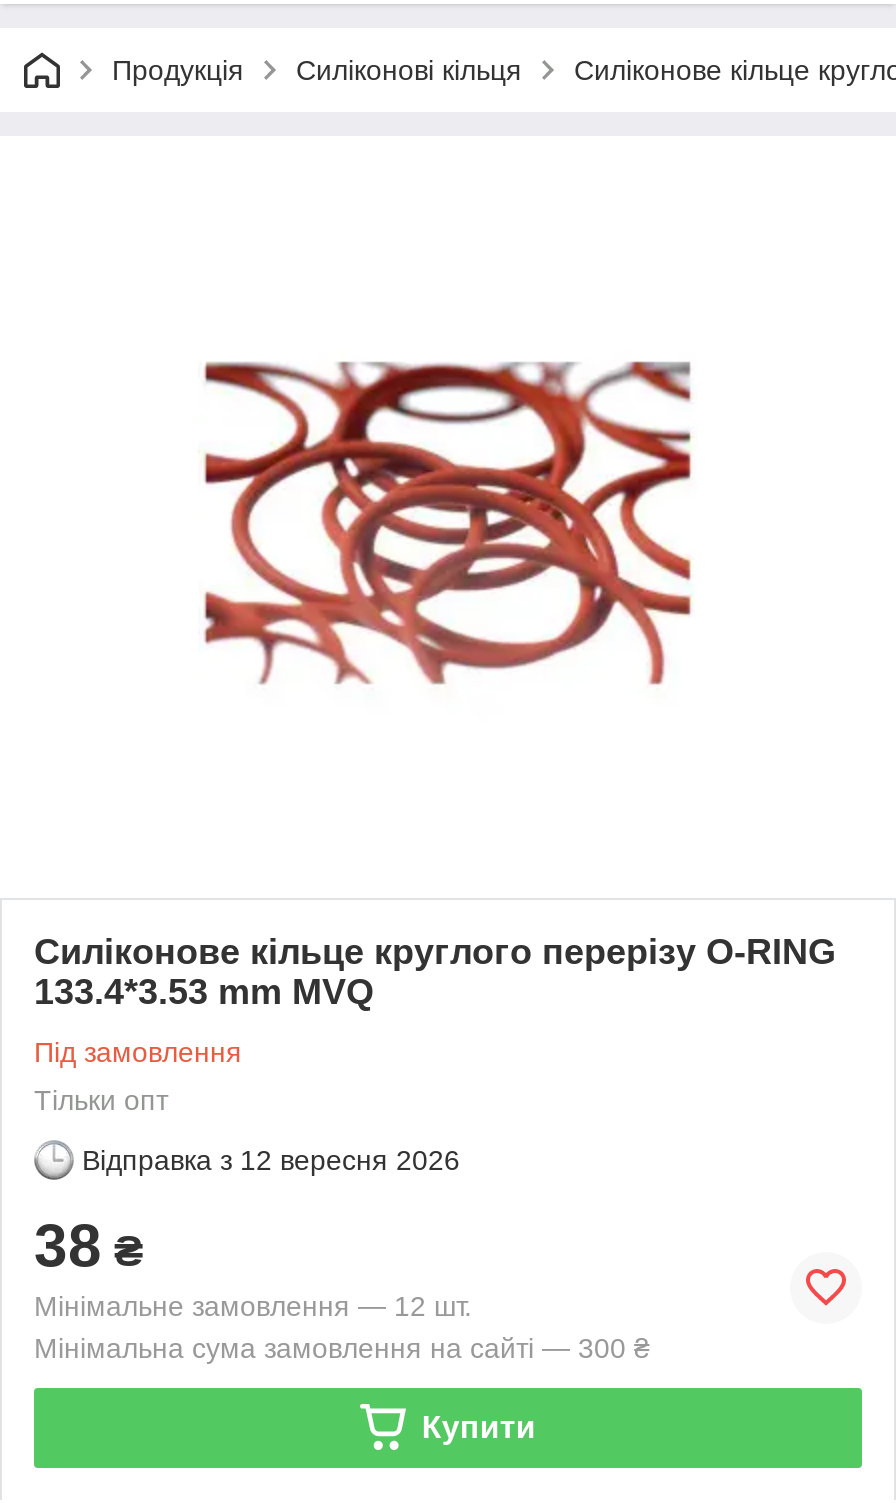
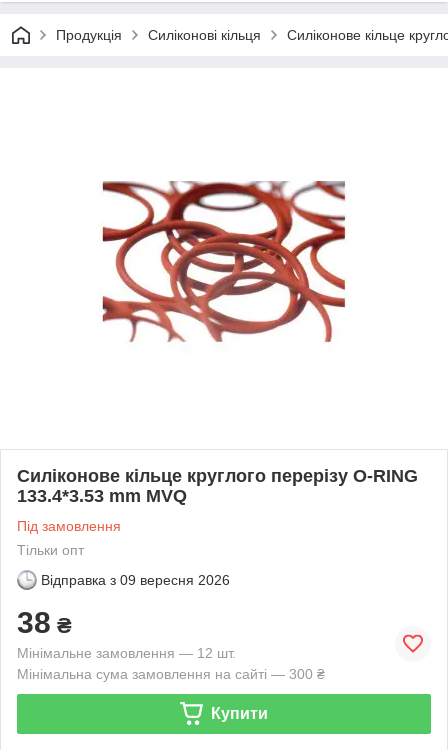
[82,1144,460,1176] Відправка з 12 вересня 2026 -> [41,572,230,588] Відправка з 09 вересня 2026

